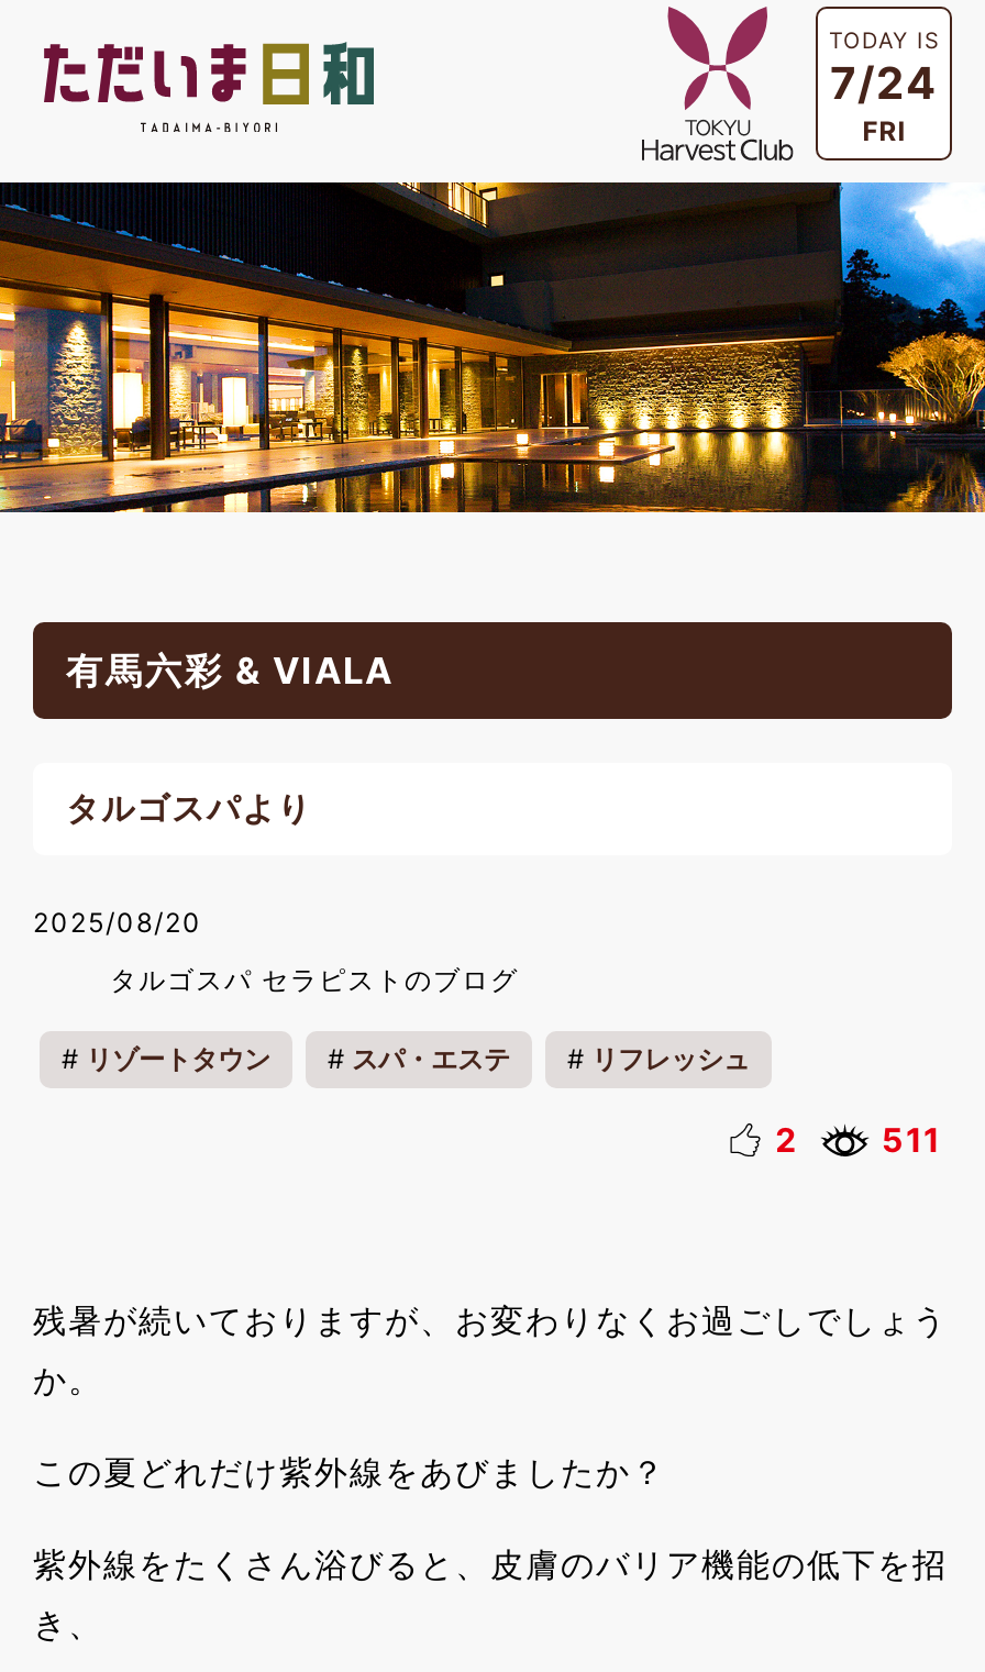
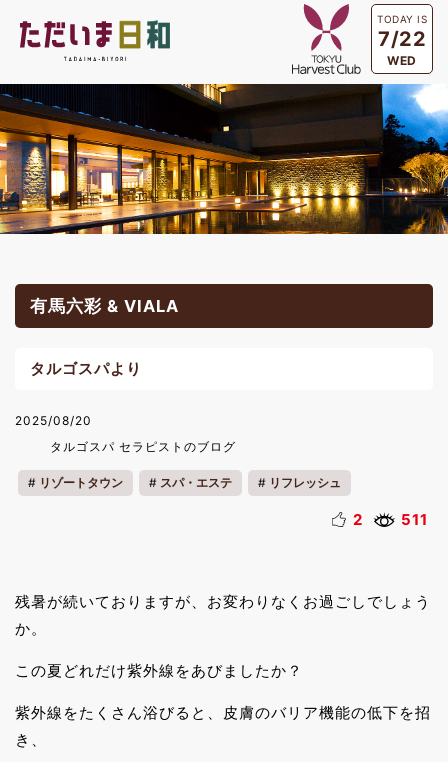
[830,57,938,147] 7/24 | FRI -> [378,27,426,68] 7/22 | WED

